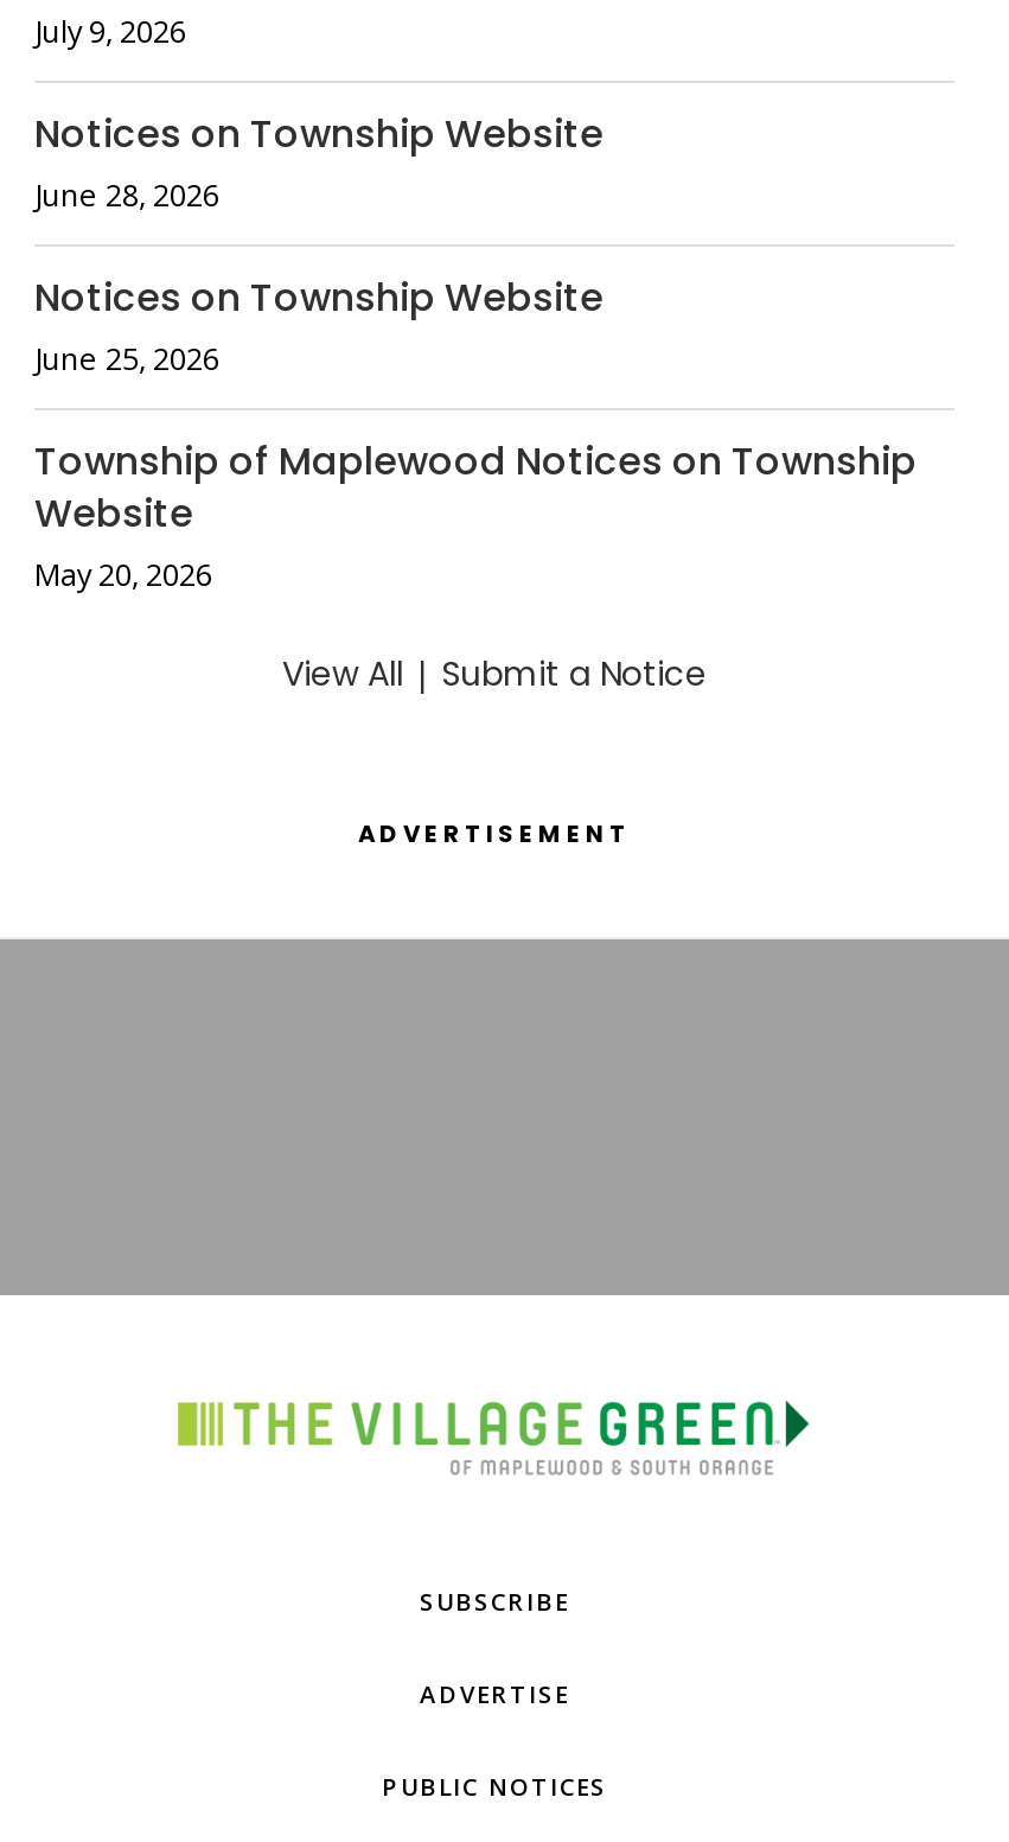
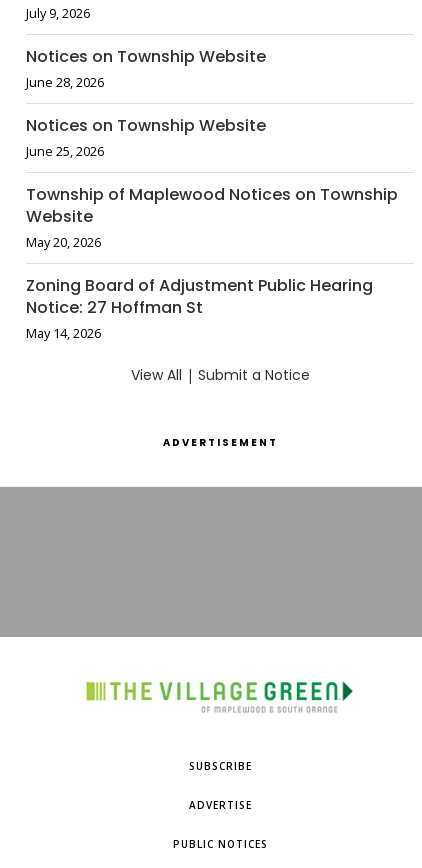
none -> [26,274,373,342] Zoning Board of Adjustment Public Hearing | Notice: 27 Hoffman St | May 14, 2026

